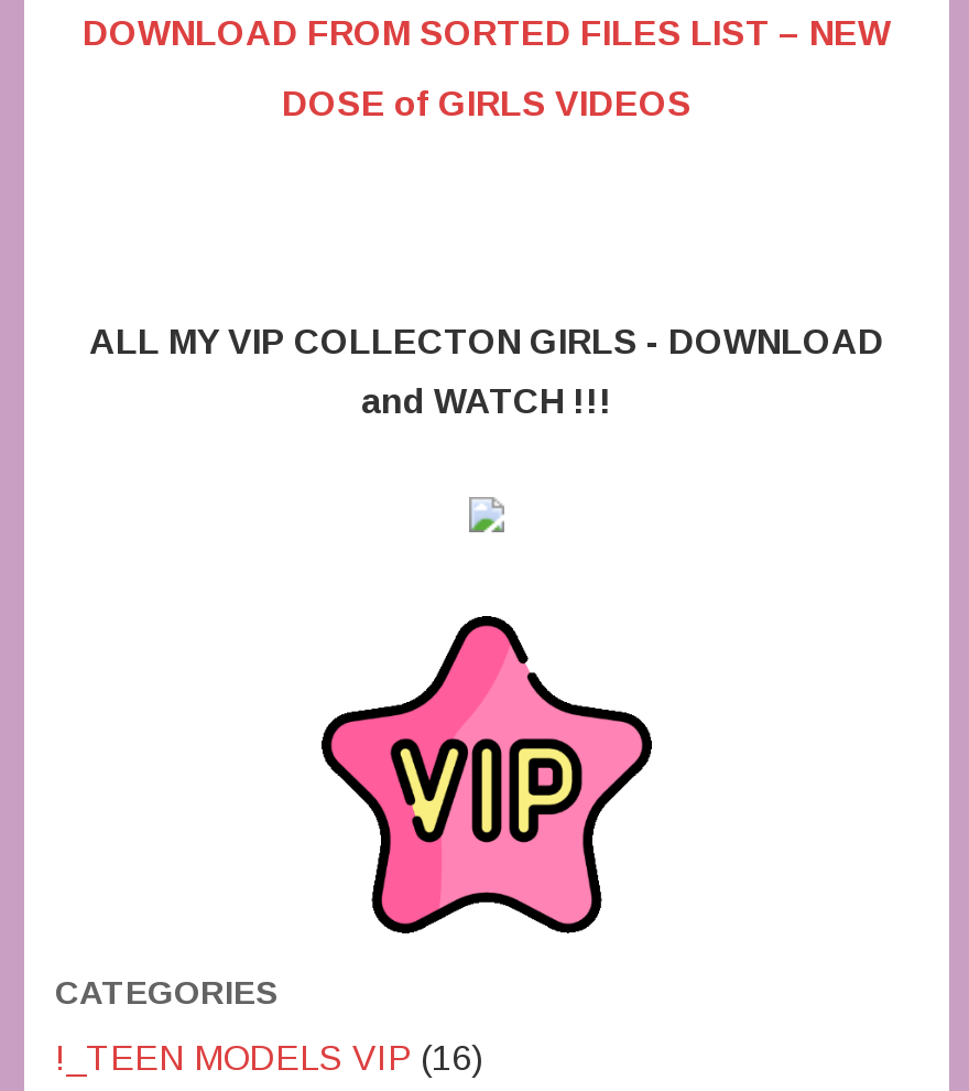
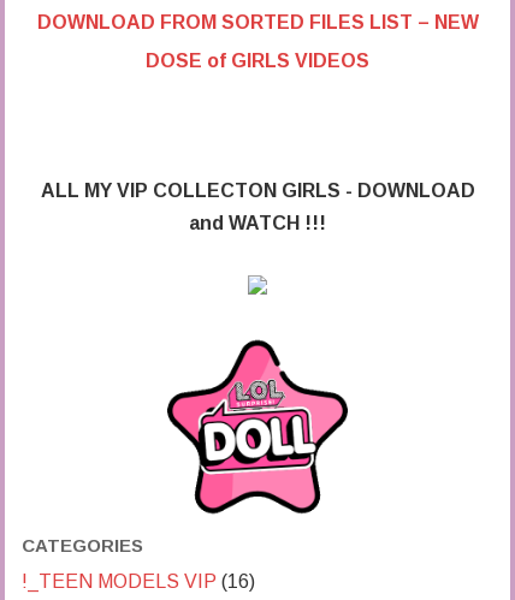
[379,691,595,863] [image] -> [197,379,316,475] [image]

